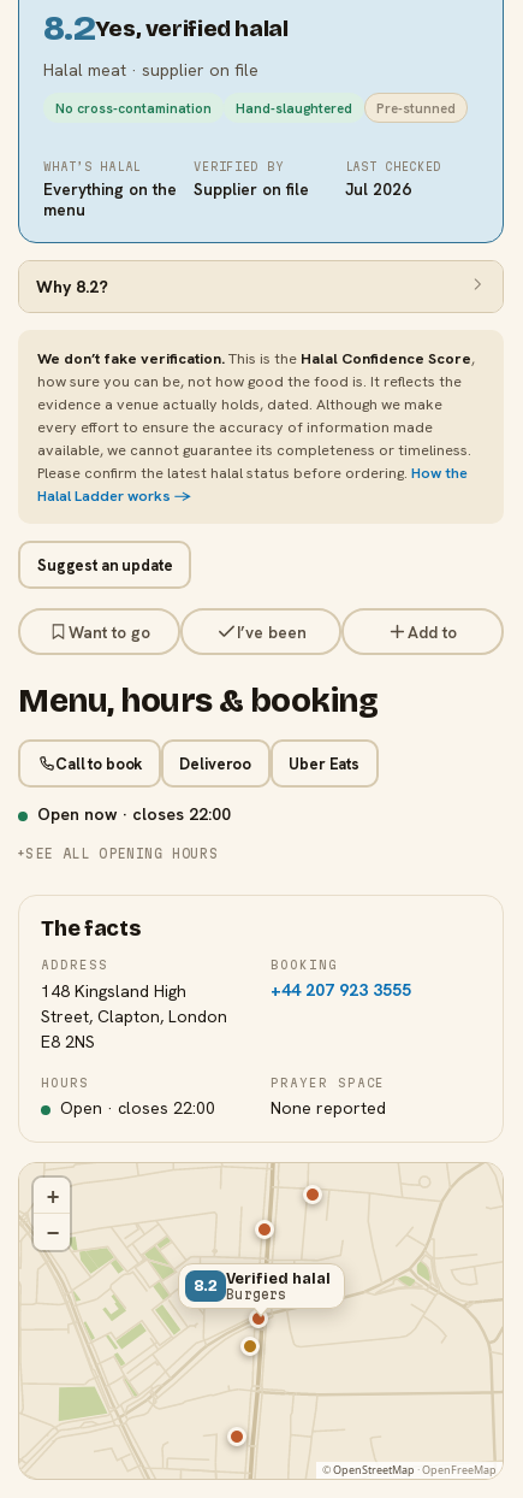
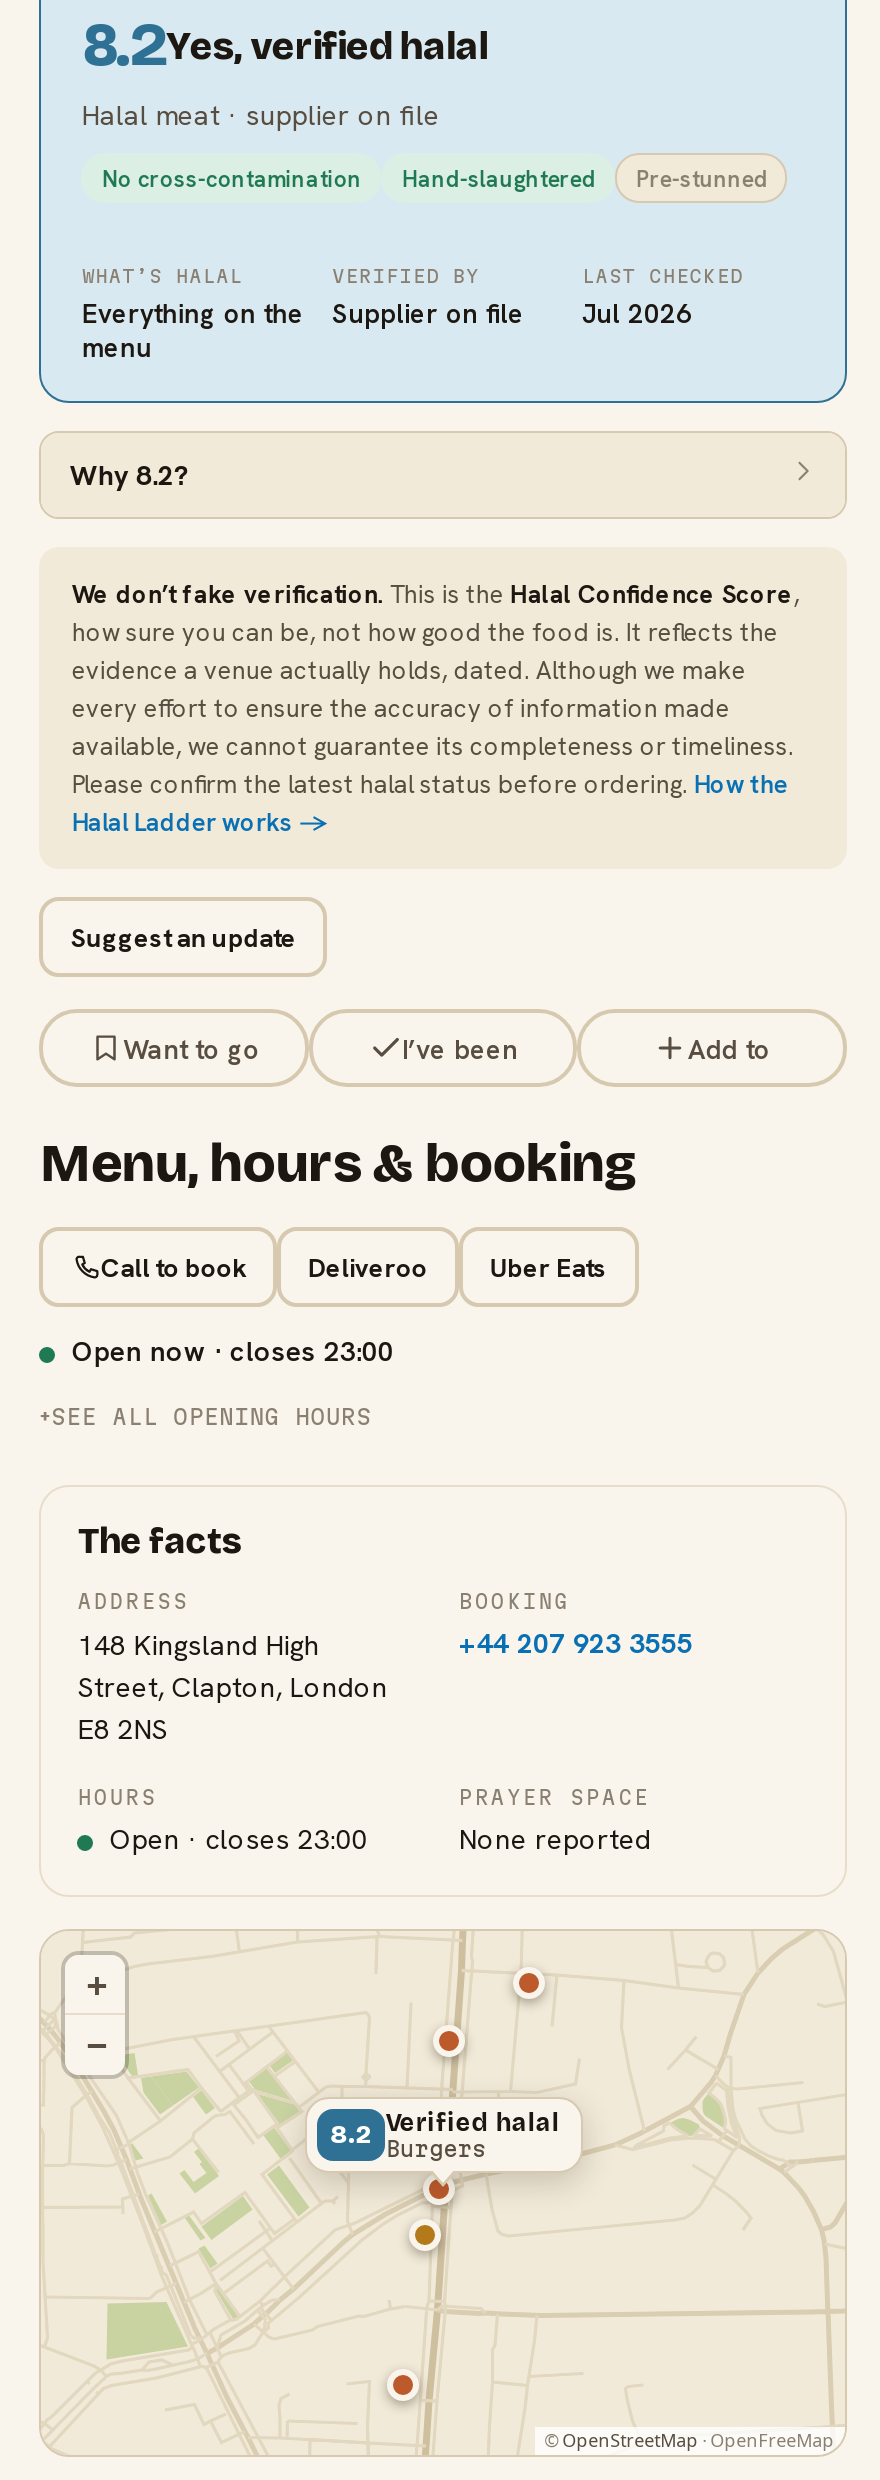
[33,803,231,825] Open now · closes 22:00 -> [64,1333,394,1369] Open now · closes 23:00
[56,1097,216,1119] Open · closes 22:00 -> [102,1821,368,1857] Open · closes 23:00

